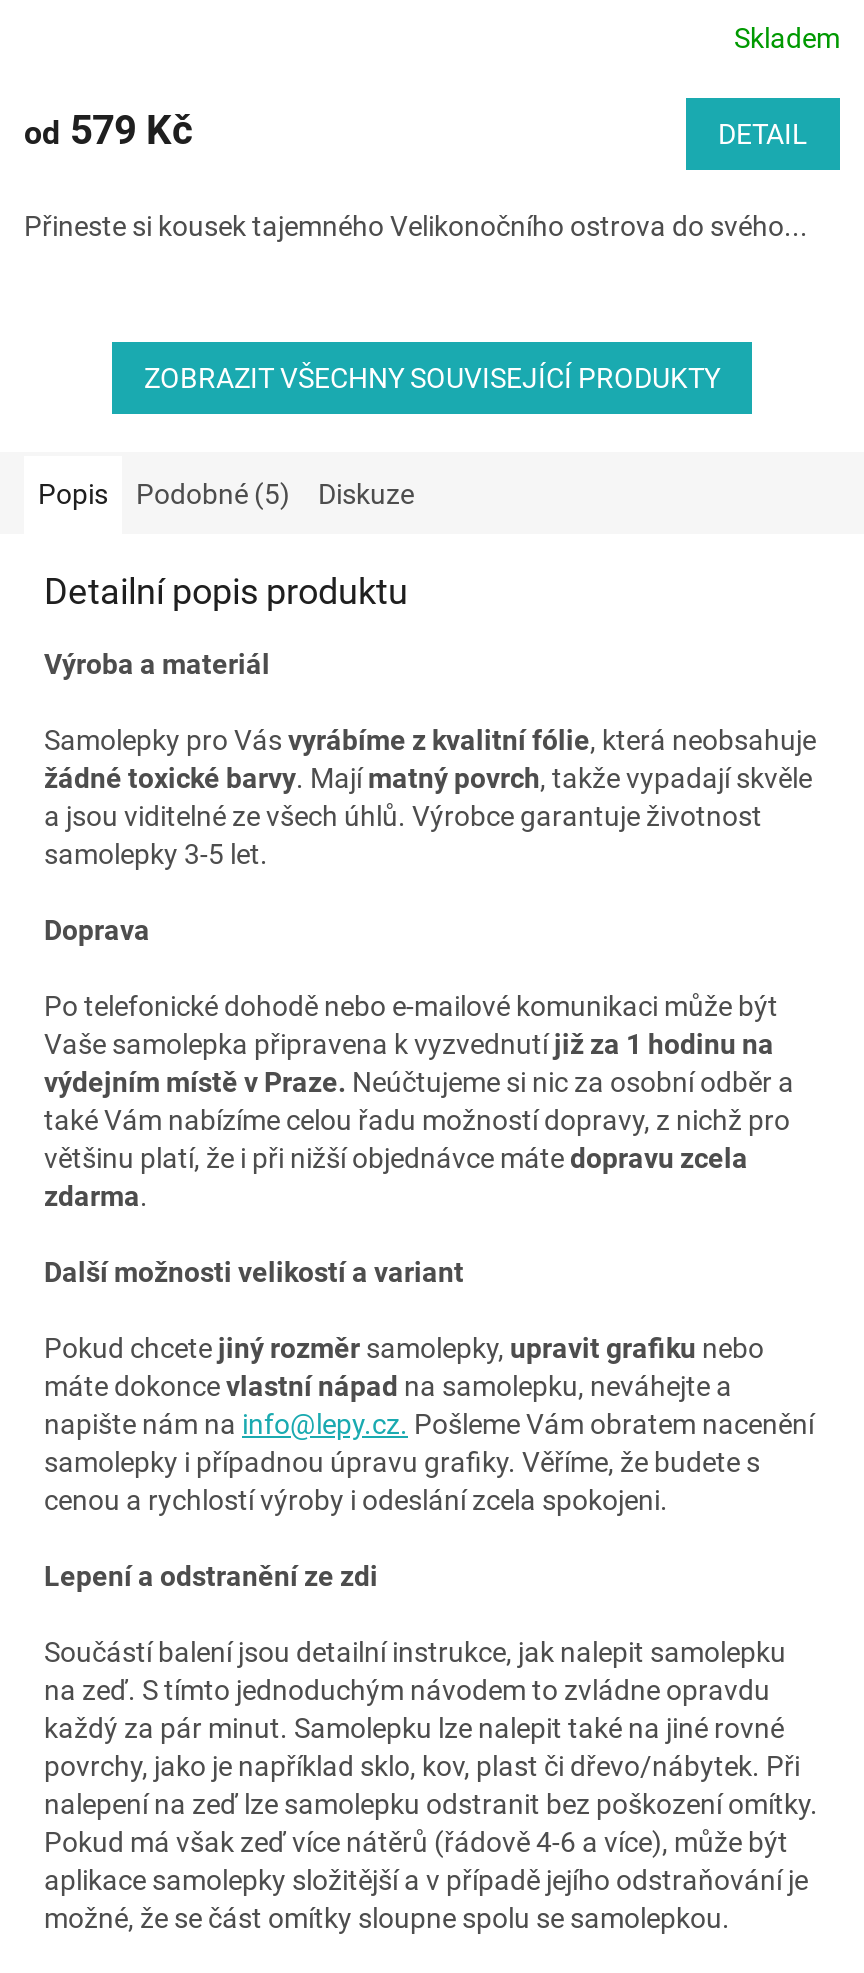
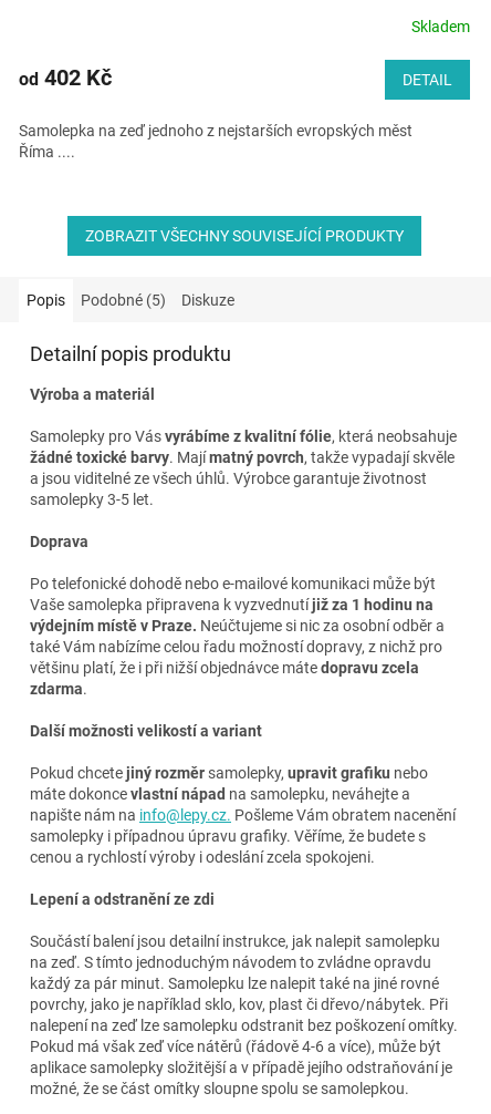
[24,106,192,154] od 579 Kč -> [19,64,112,91] od 402 Kč
[24,210,808,242] Přineste si kousek tajemného Velikonočního ostrova do svého... -> [19,122,412,161] Samolepka na zeď jednoho z nejstarších evropských měst | Říma ....

